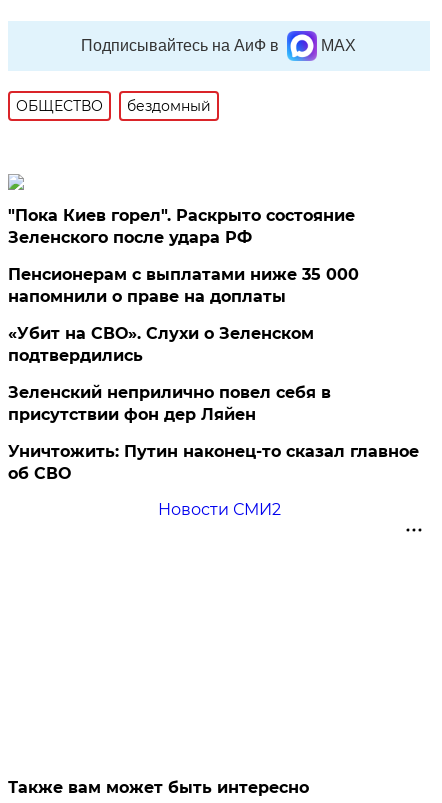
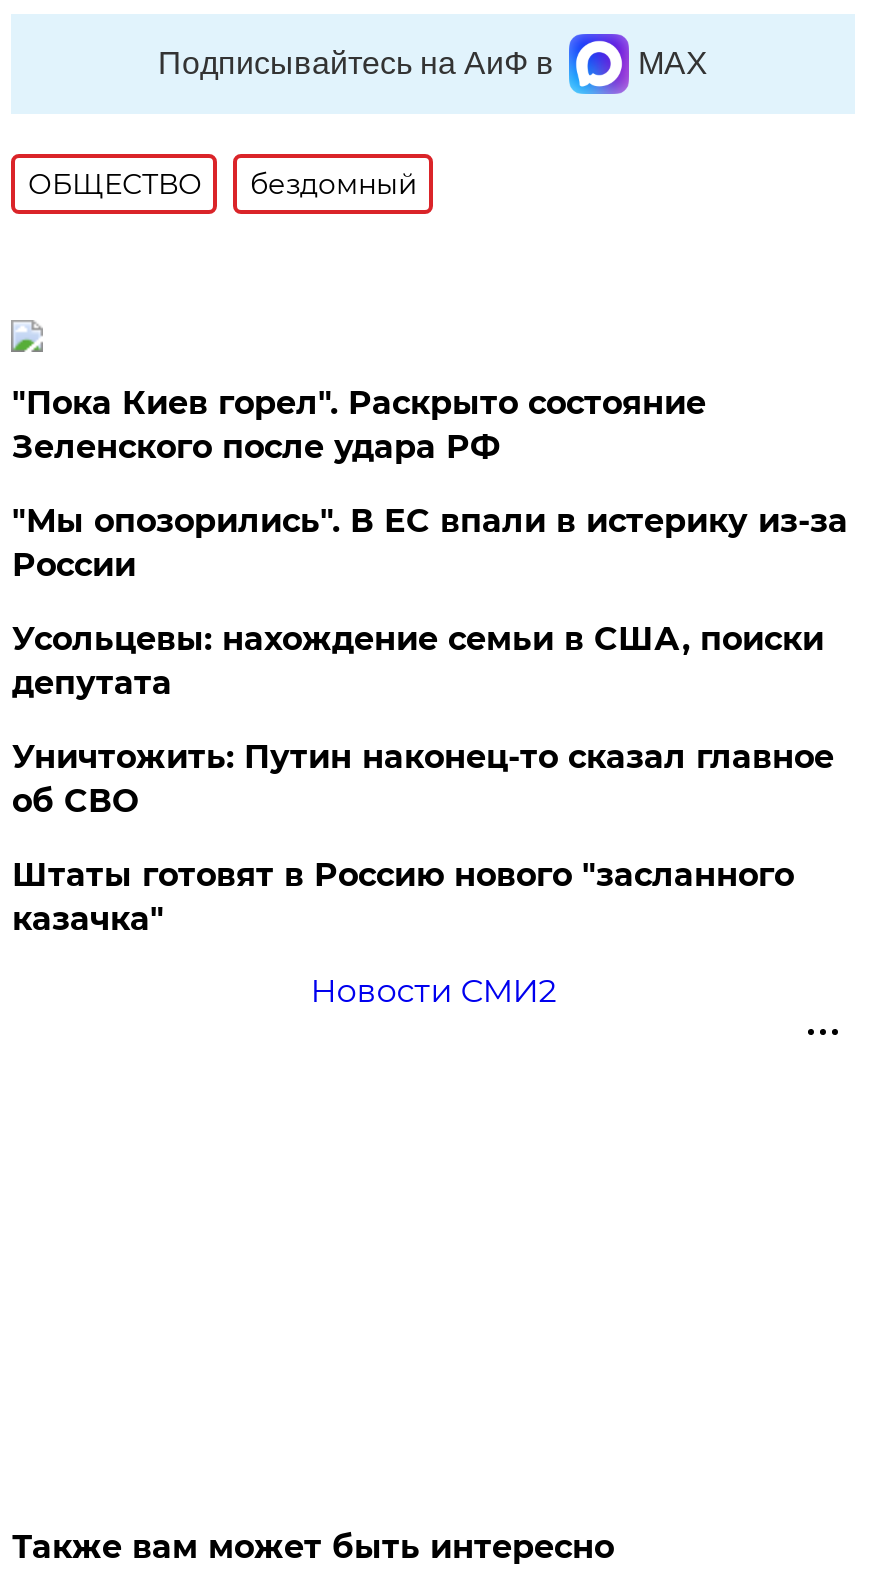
[8,265,359,424] Пенсионерам с выплатами ниже 35 000 | напомнили о праве на доплаты | «Убит на СВО». Слухи о Зеленском | подтвердились | Зеленский неприлично повел cебя в | присутствии фон дер Ляйен -> [12,502,848,702] "Мы опозорились". В ЕС впали в истерику из-за | России | Усольцевы: нахождение семьи в США, поиски | депутата
moved [8,442,419,483] -> [12,738,834,820]: Уничтожить: Путин наконец-то сказал главное | об СВО
none -> [12,856,794,938] Штаты готовят в Россию нового "засланного | казачка"

